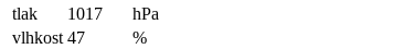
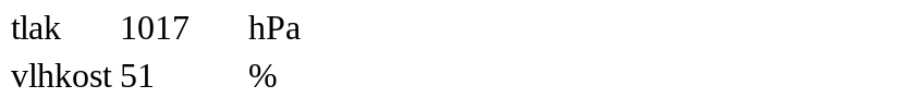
[12,28,85,47] vlhkost 47 -> [11,56,155,93] vlhkost 51

